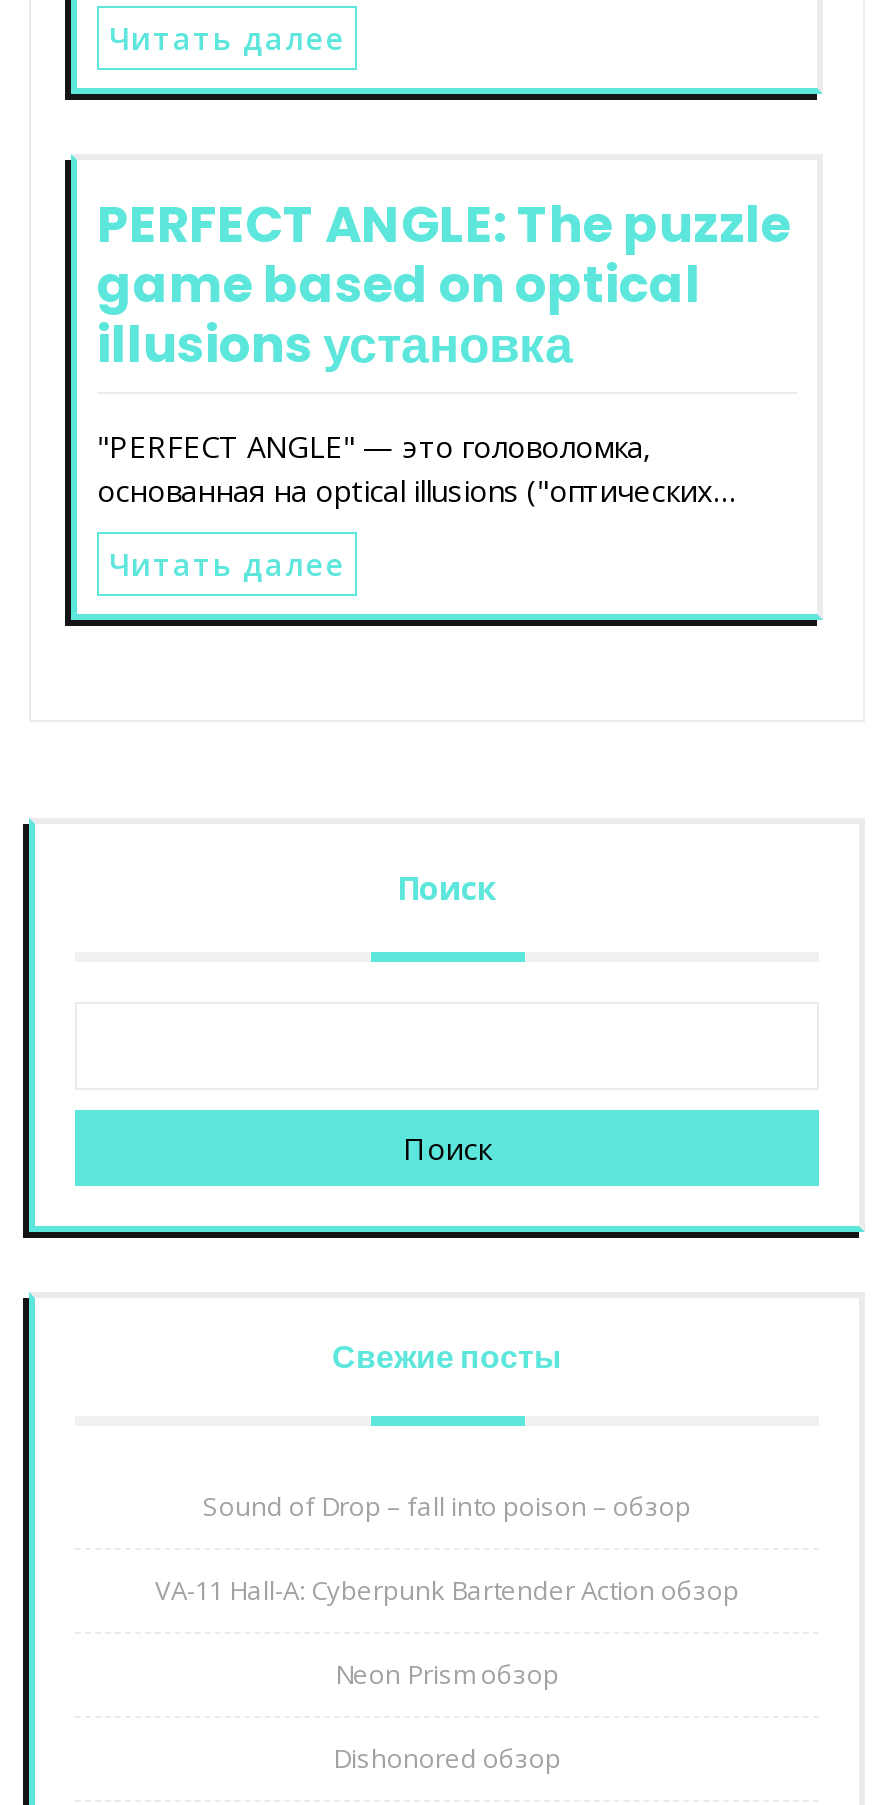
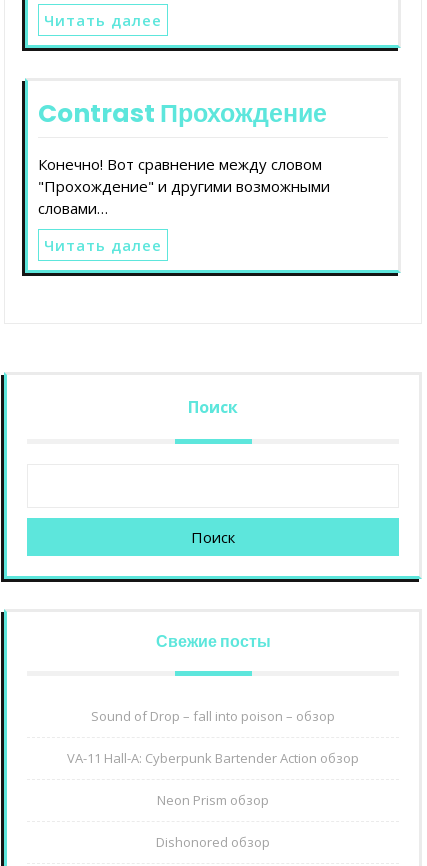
[97,189,791,379] PERFECT ANGLE: The puzzle | game based on optical | illusions установка -> [38,96,327,131] Contrast Прохождение
[97,425,735,509] "PERFECT ANGLE" — это головоломка, | основанная на optical illusions ("оптических… -> [38,154,330,218] Конечно! Вот сравнение между словом | "Прохождение" и другими возможными | словами…

